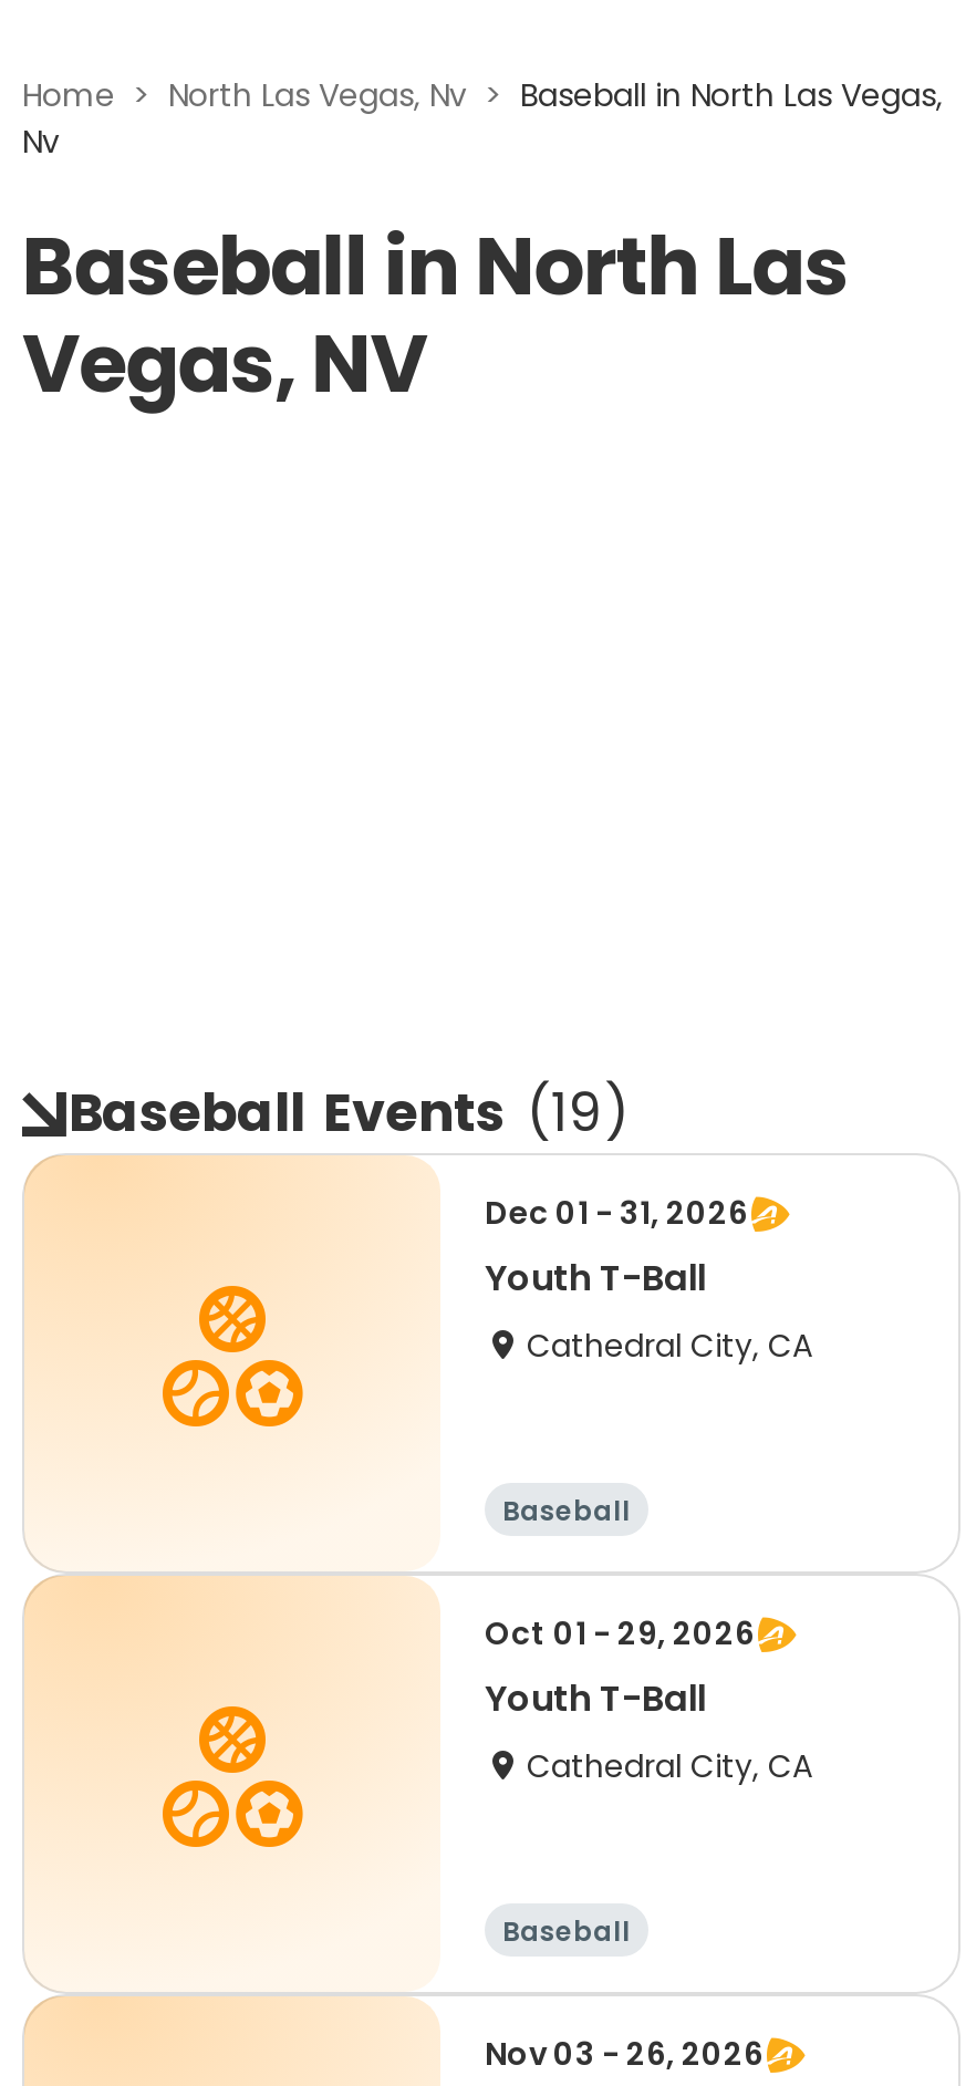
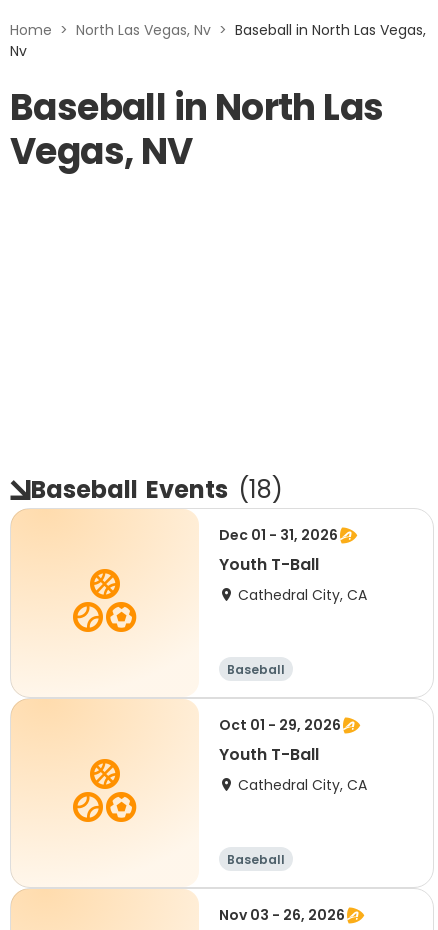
[69,1076,629,1149] Baseball Events (19) -> [31,473,283,506] Baseball Events (18)

